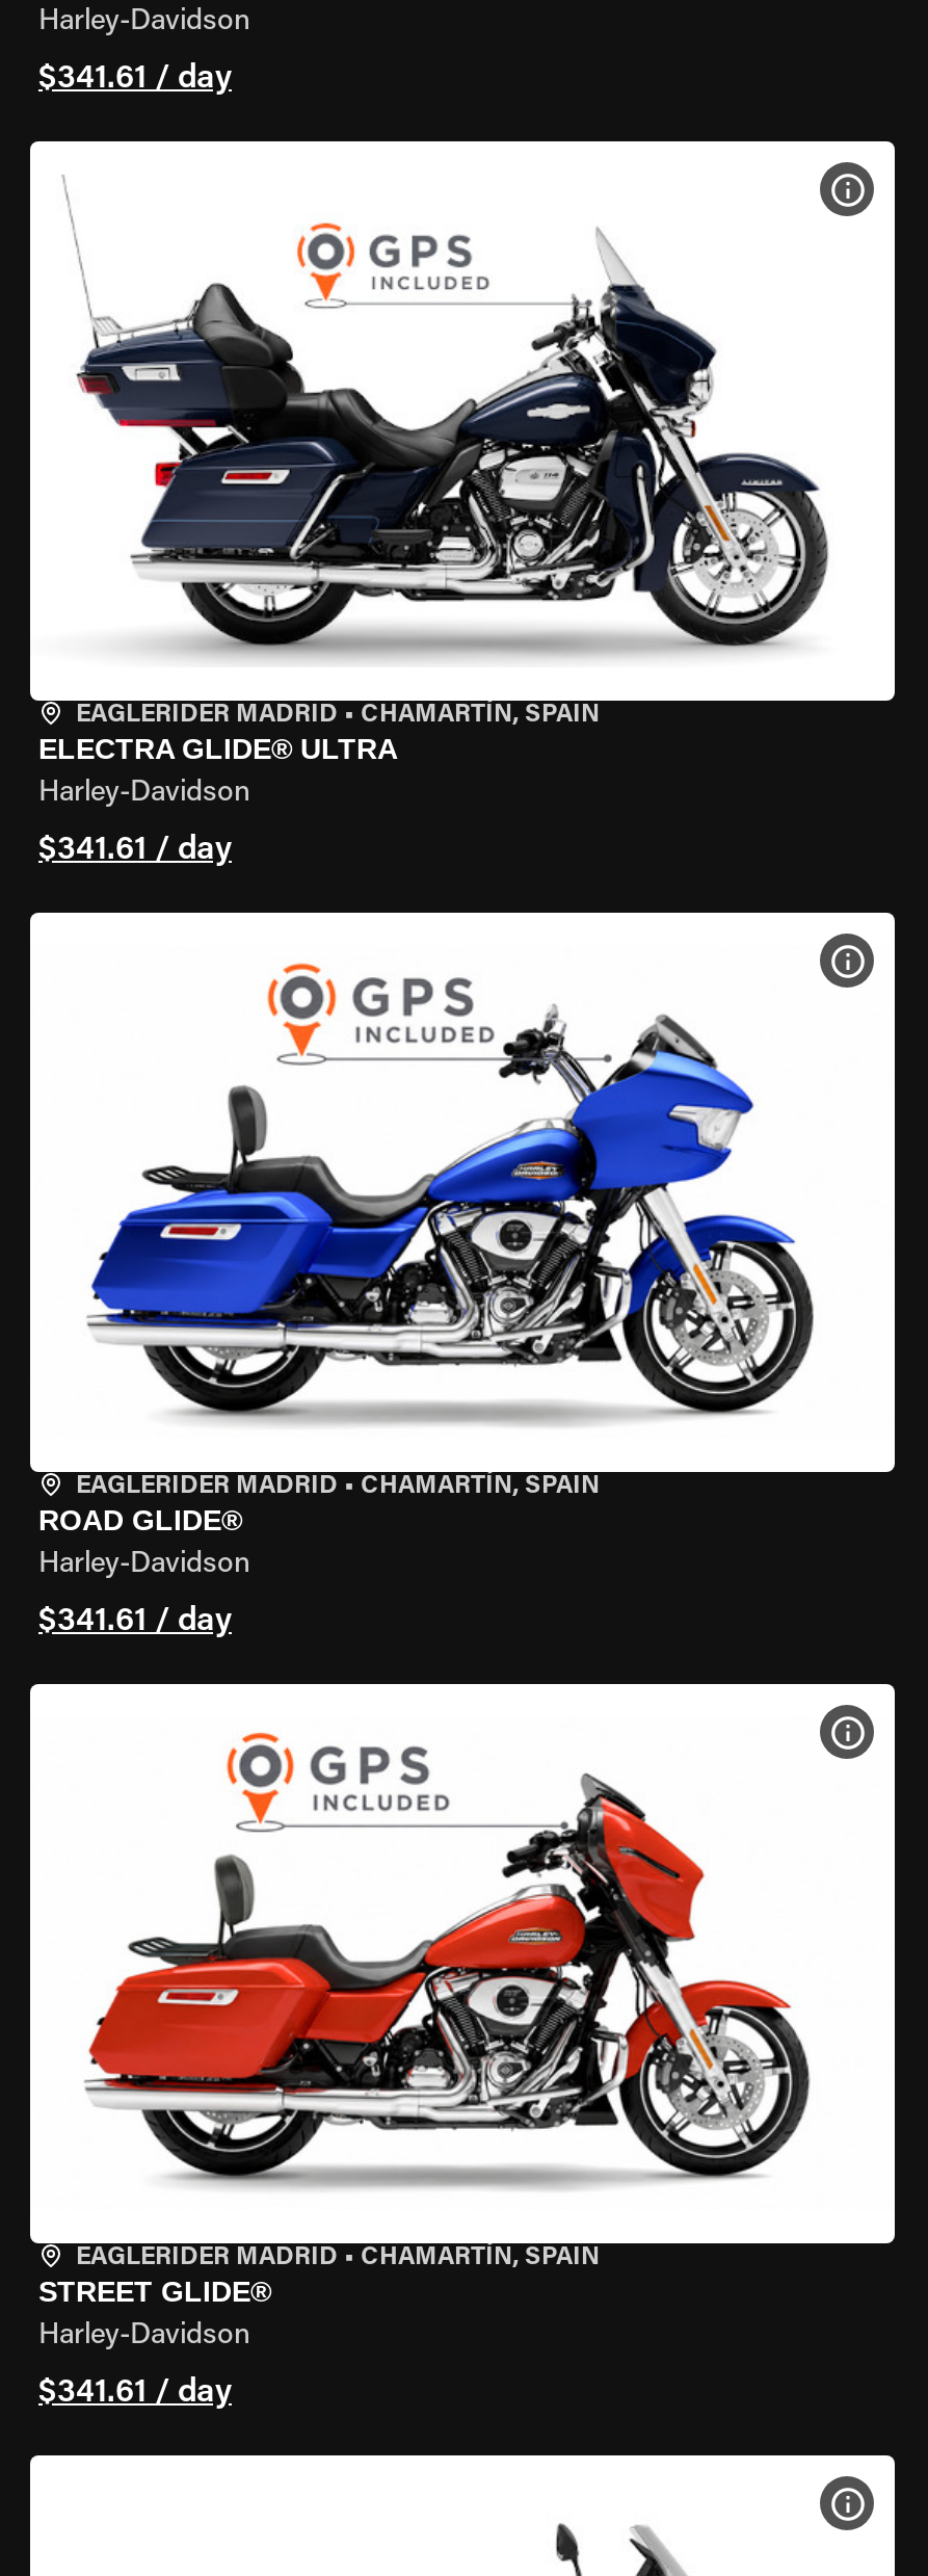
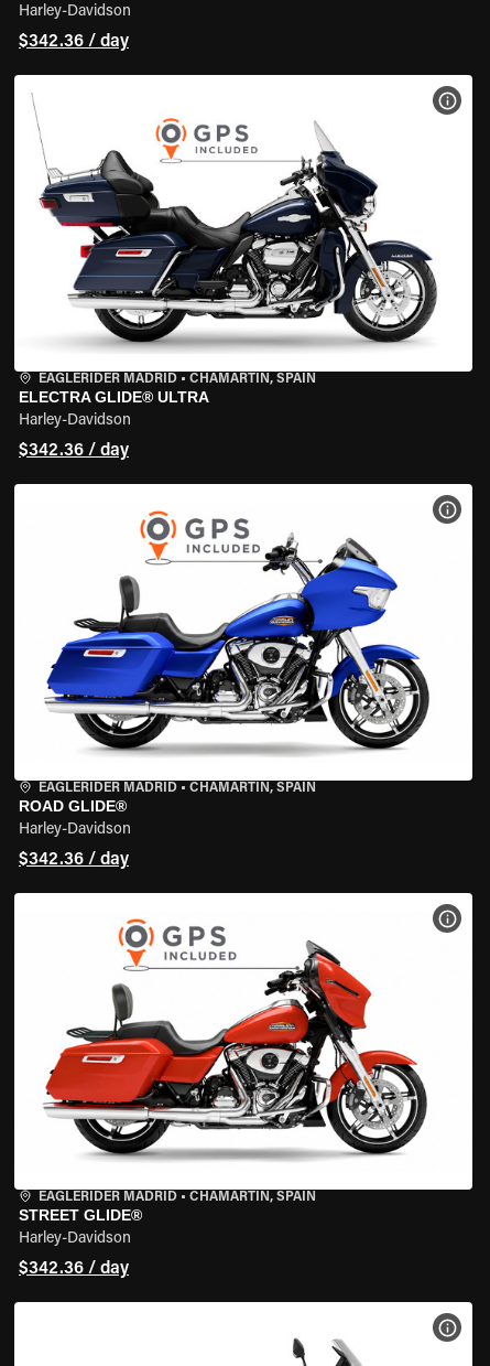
[38,62,232,96] $341.61 / day -> [19,33,129,51] $342.36 / day
[38,834,232,867] $341.61 / day -> [19,442,129,460] $342.36 / day
[38,1605,232,1638] $341.61 / day -> [19,851,129,869] $342.36 / day
[38,2376,232,2410] $341.61 / day -> [19,1260,129,1278] $342.36 / day

